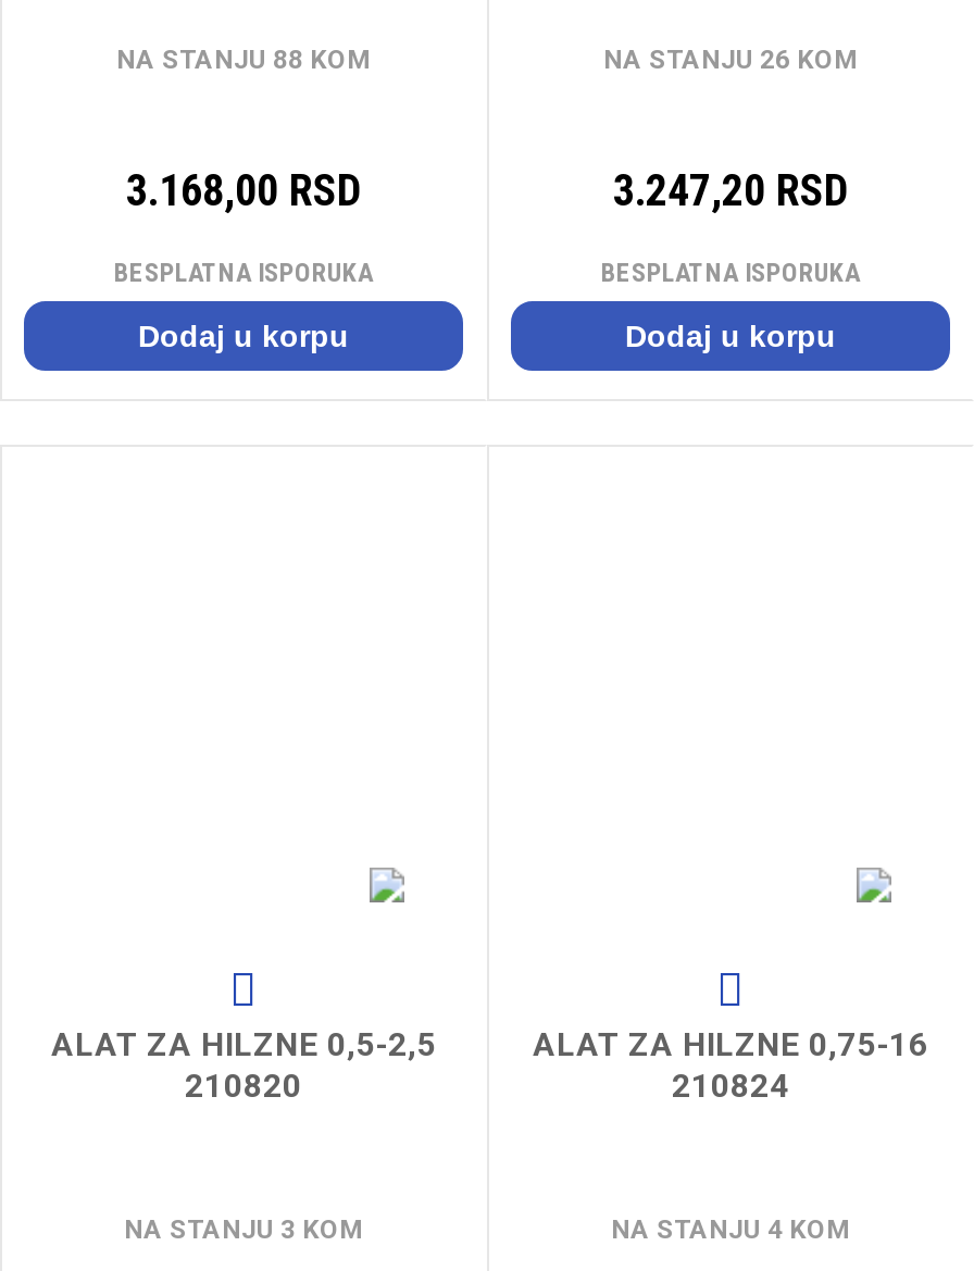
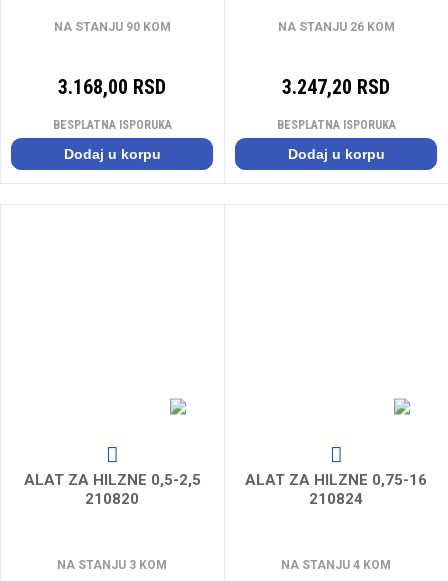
[116,45,371,75] NA STANJU 88 KOM -> [53,20,170,34] NA STANJU 90 KOM

